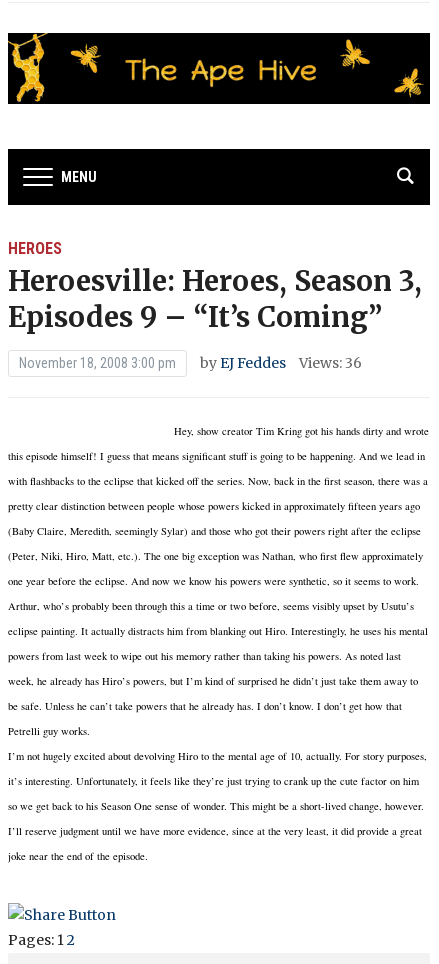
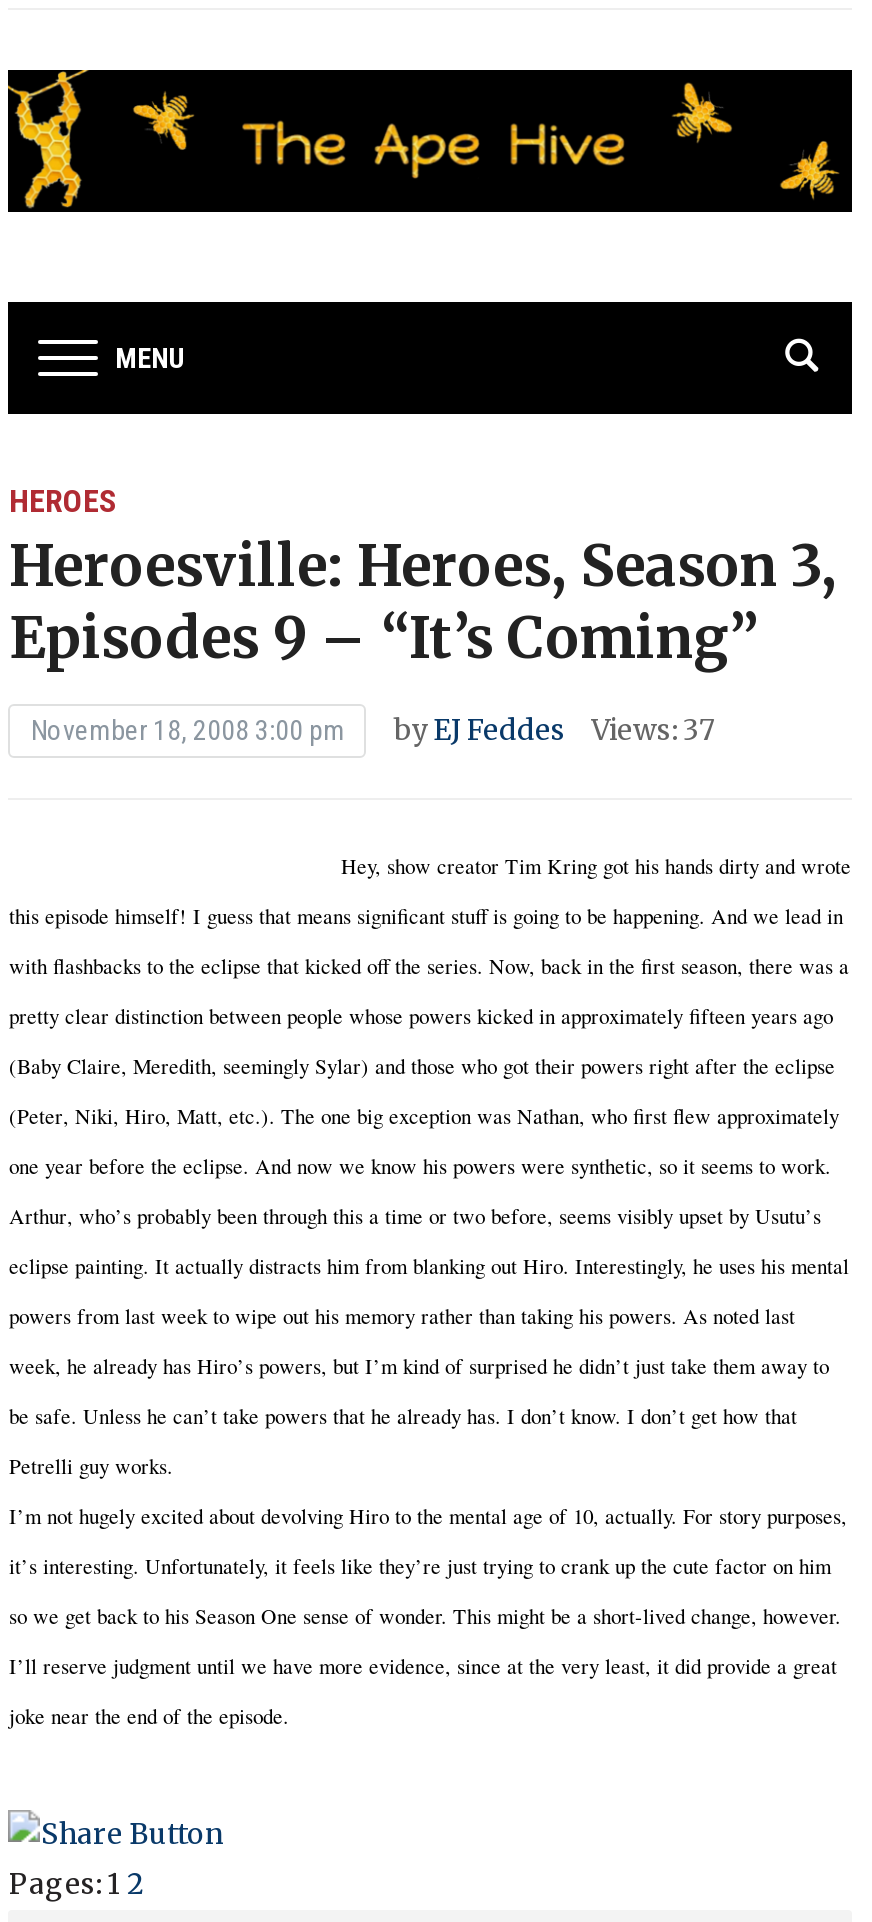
[19,354,362,372] November 18, 2008 3:00 pm byEJ Feddes Views: 36 -> [31,712,715,748] November 18, 2008 3:00 pm byEJ Feddes Views: 37

